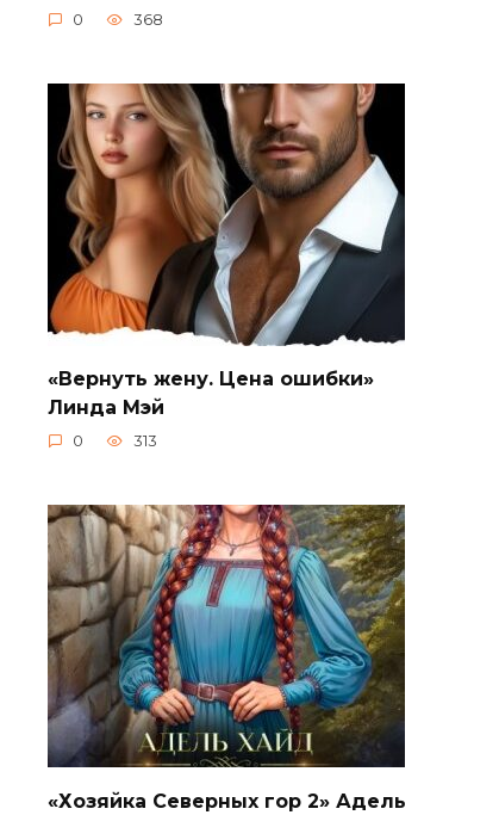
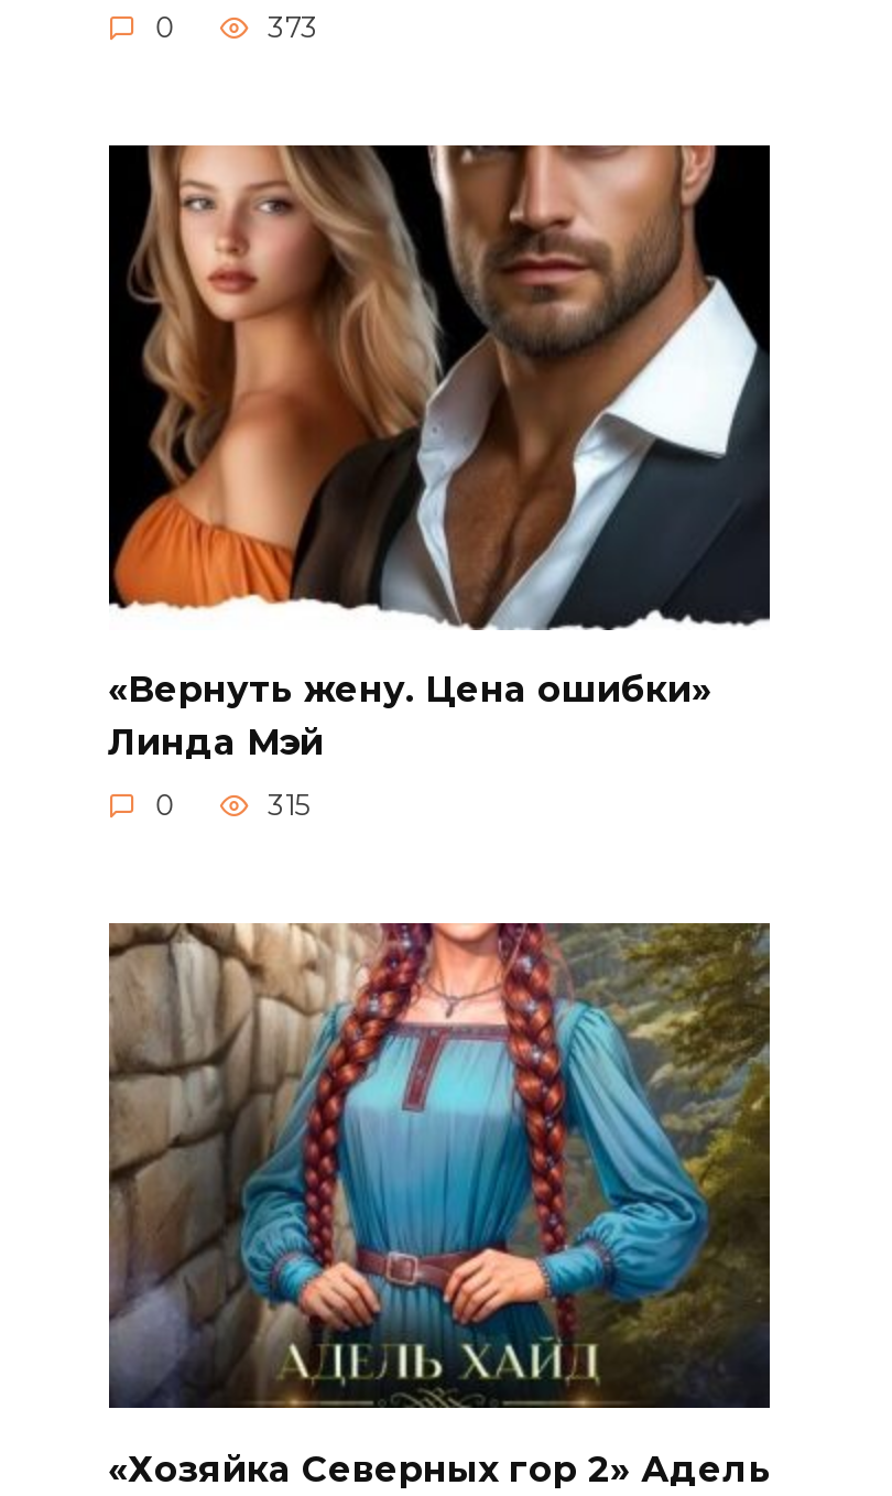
[133,11,163,29] 368 -> [268,11,318,44] 373
[133,432,157,450] 313 -> [268,790,309,823] 315

